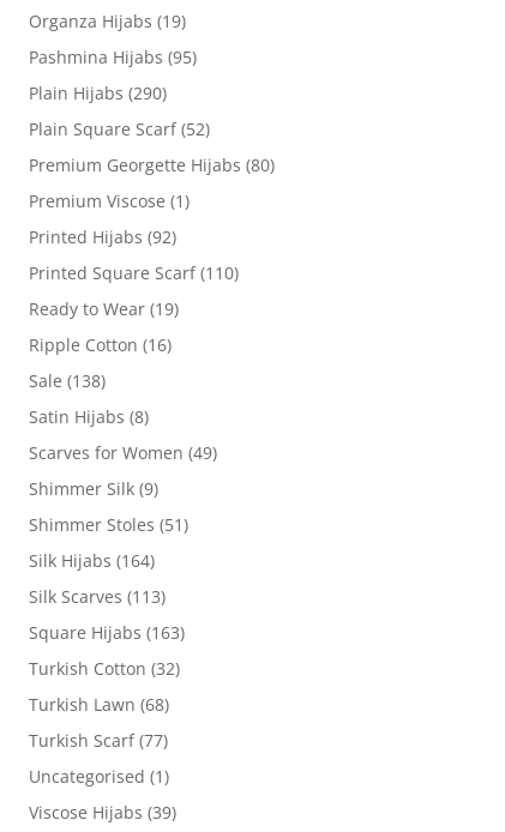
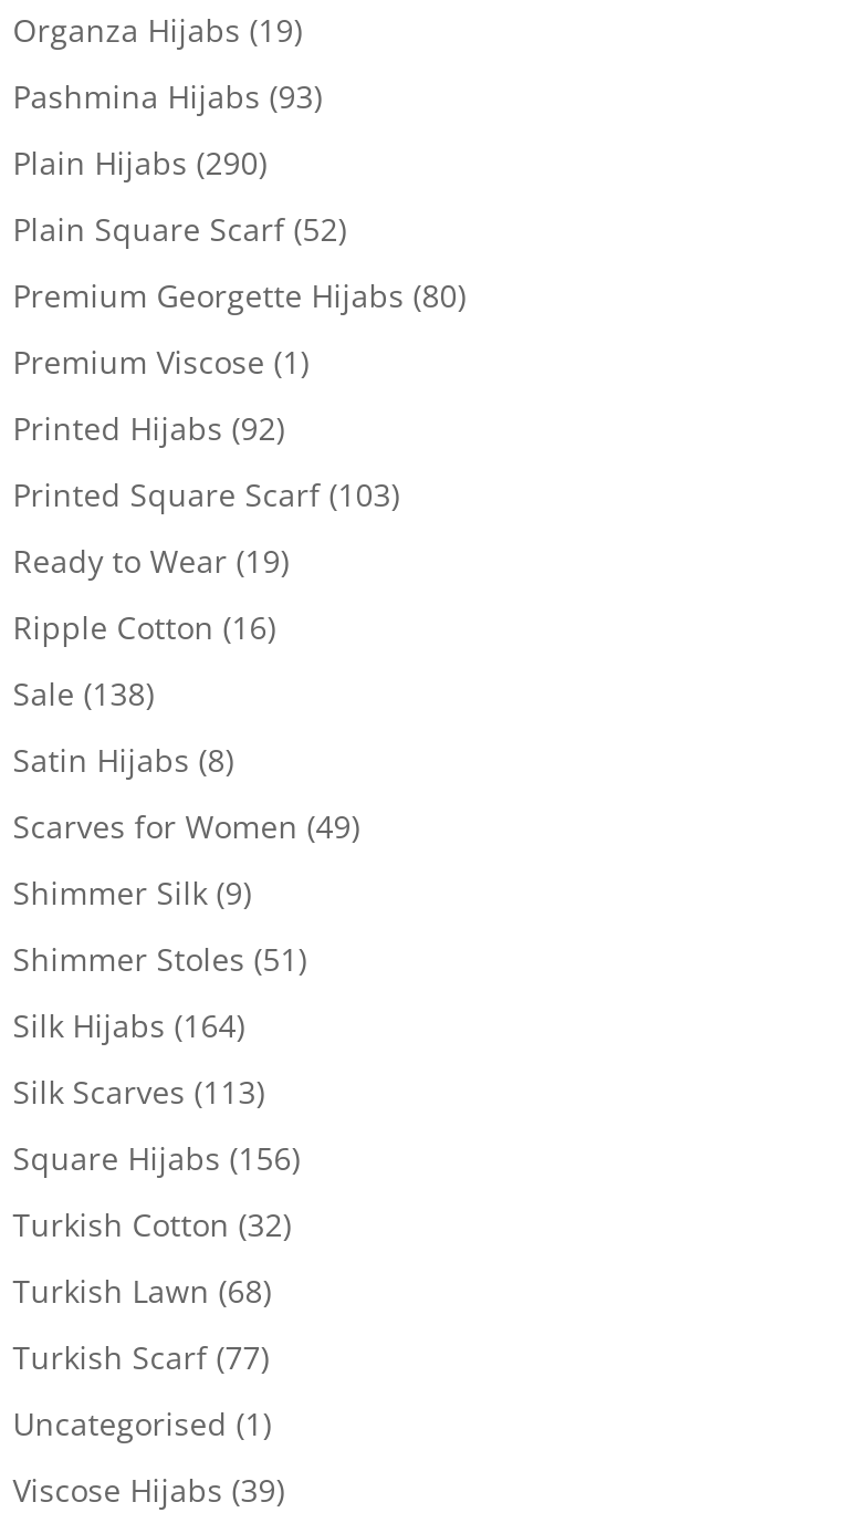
[29,46,196,69] Pashmina Hijabs (95) -> [13,76,322,118] Pashmina Hijabs (93)
[29,262,238,285] Printed Square Scarf (110) -> [13,474,400,516] Printed Square Scarf (103)
[29,621,184,644] Square Hijabs (163) -> [13,1138,300,1180] Square Hijabs (156)

